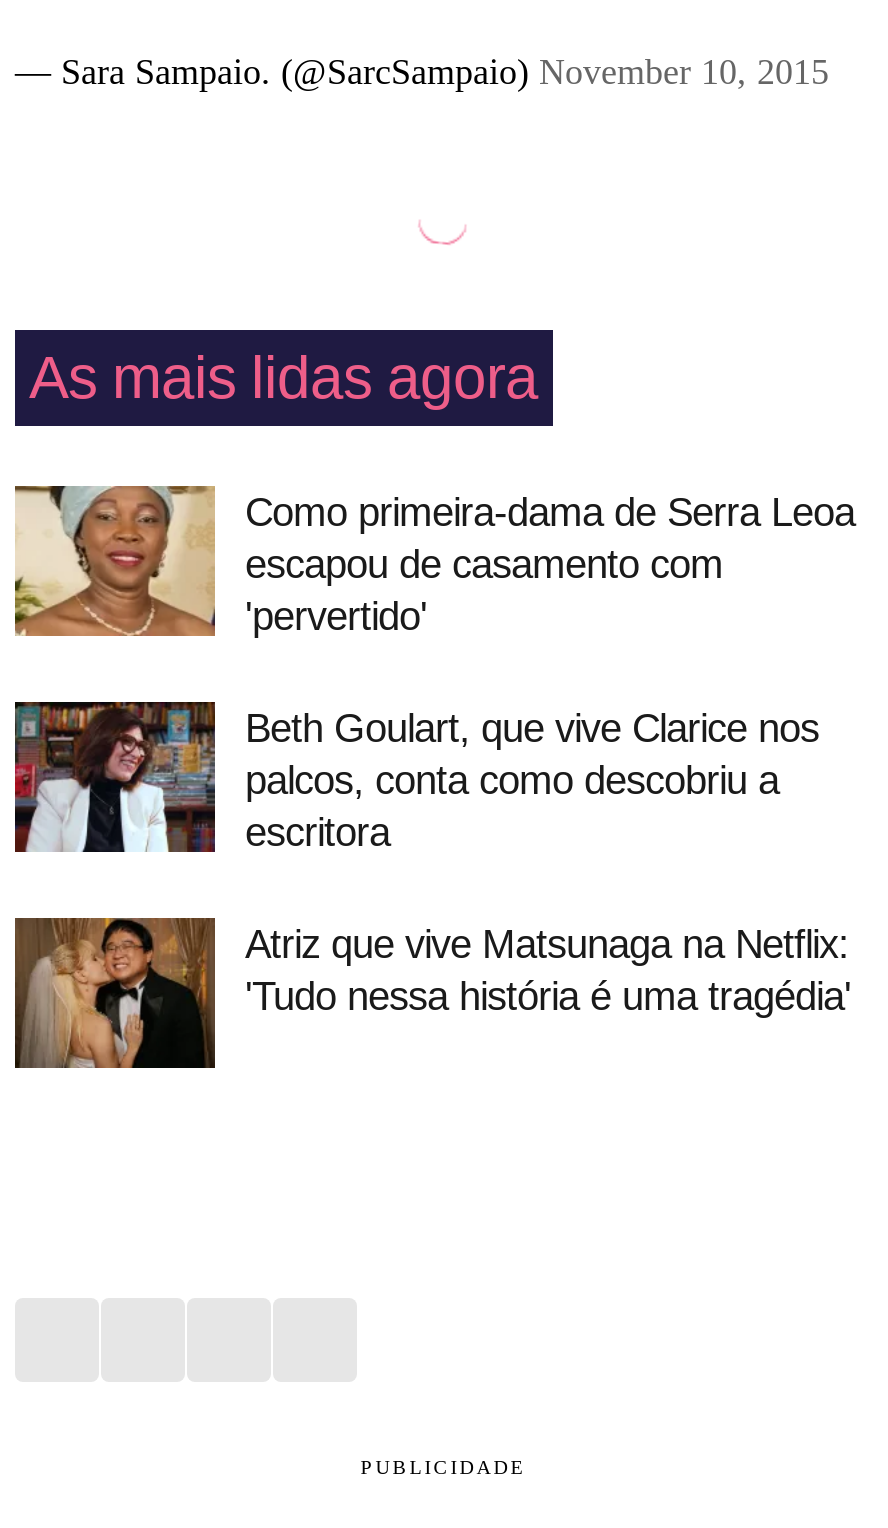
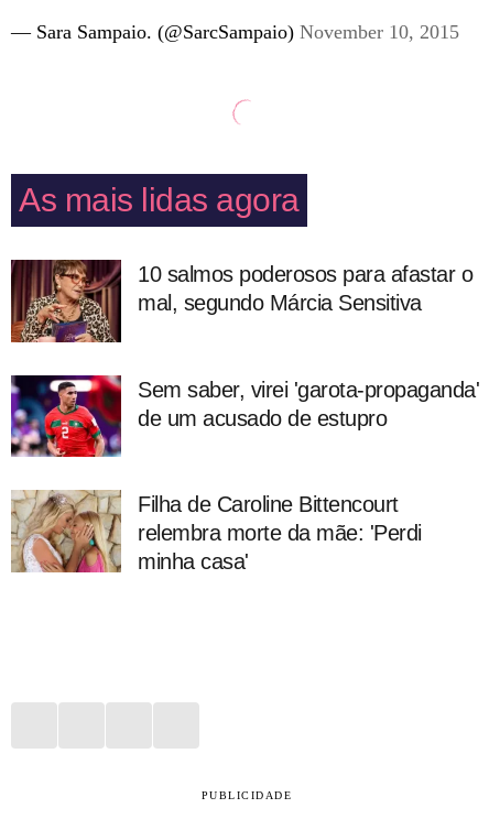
[13,484,855,638] [image] | Como primeira-dama de Serra Leoa | escapou de casamento com | 'pervertido' -> [10,259,472,343] [image] | 10 salmos poderosos para afastar o | mal, segundo Márcia Sensitiva
[13,700,819,854] [image] | Beth Goulart, que vive Clarice nos | palcos, conta como descobriu a | escritora -> [10,374,479,458] [image] | Sem saber, virei 'garota-propaganda' | de um acusado de estupro
[13,910,851,1072] [image] | Atriz que vive Matsunaga na Netflix: | 'Tudo nessa história é uma tragédia' -> [11,489,421,578] [image] | Filha de Caroline Bittencourt | relembra morte da mãe: 'Perdi | minha casa'

